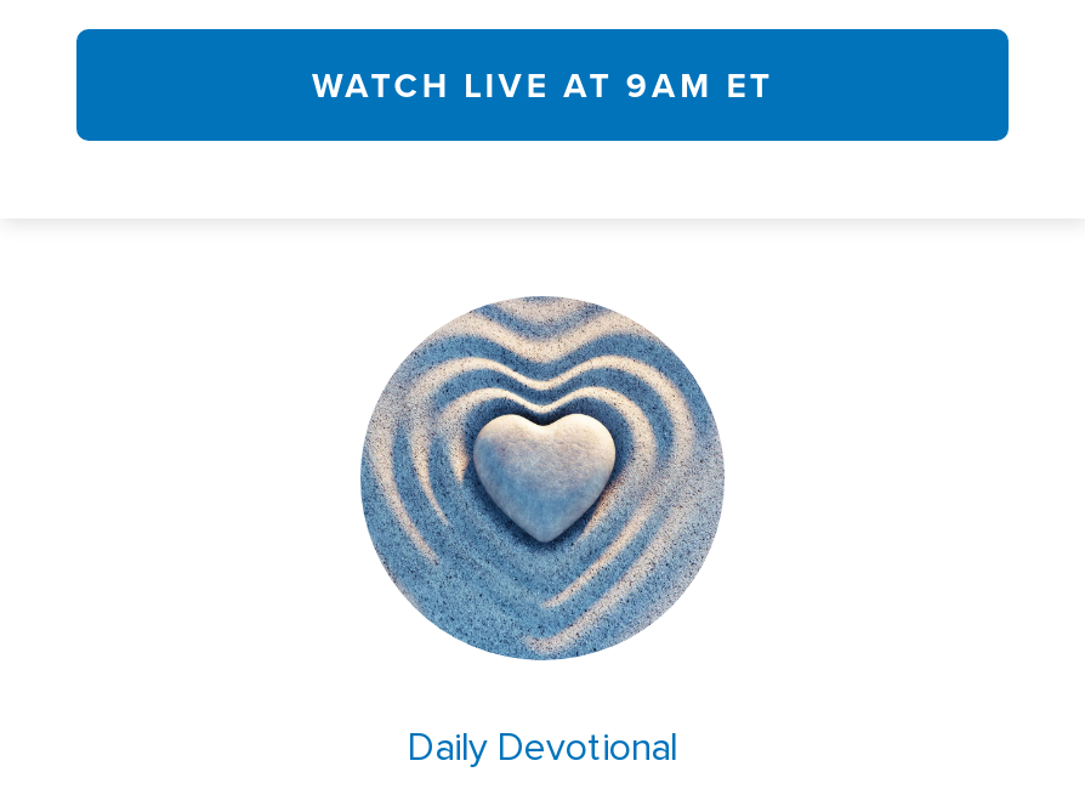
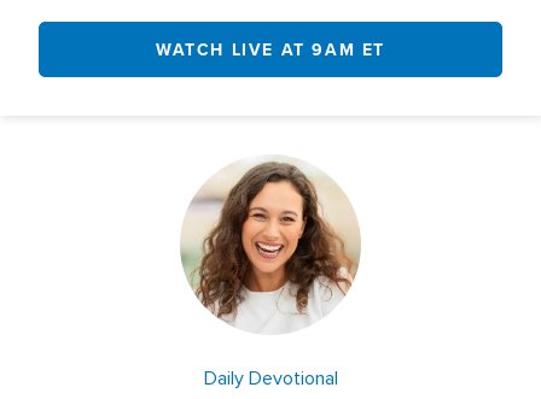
[360,296,722,660] [image] -> [180,156,361,334] [image]

